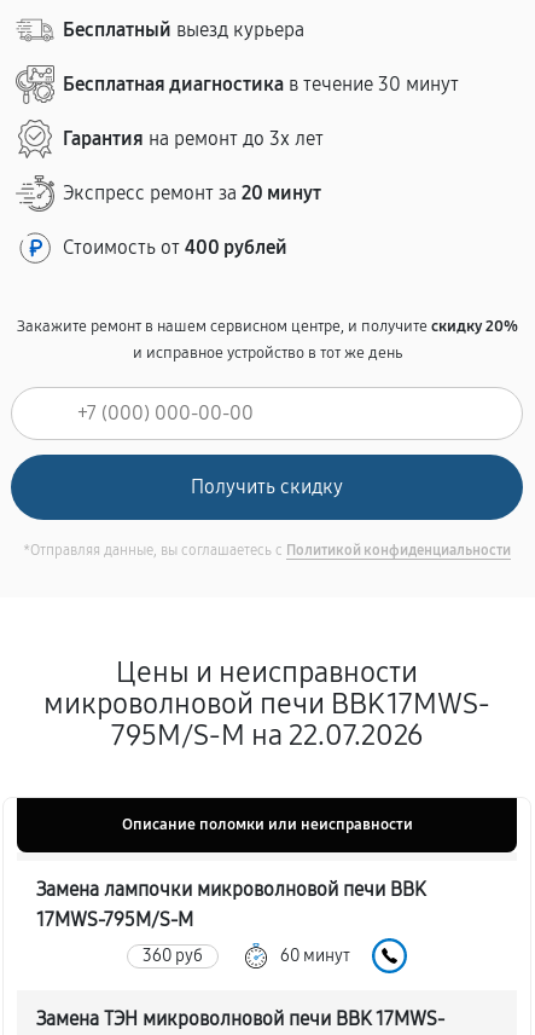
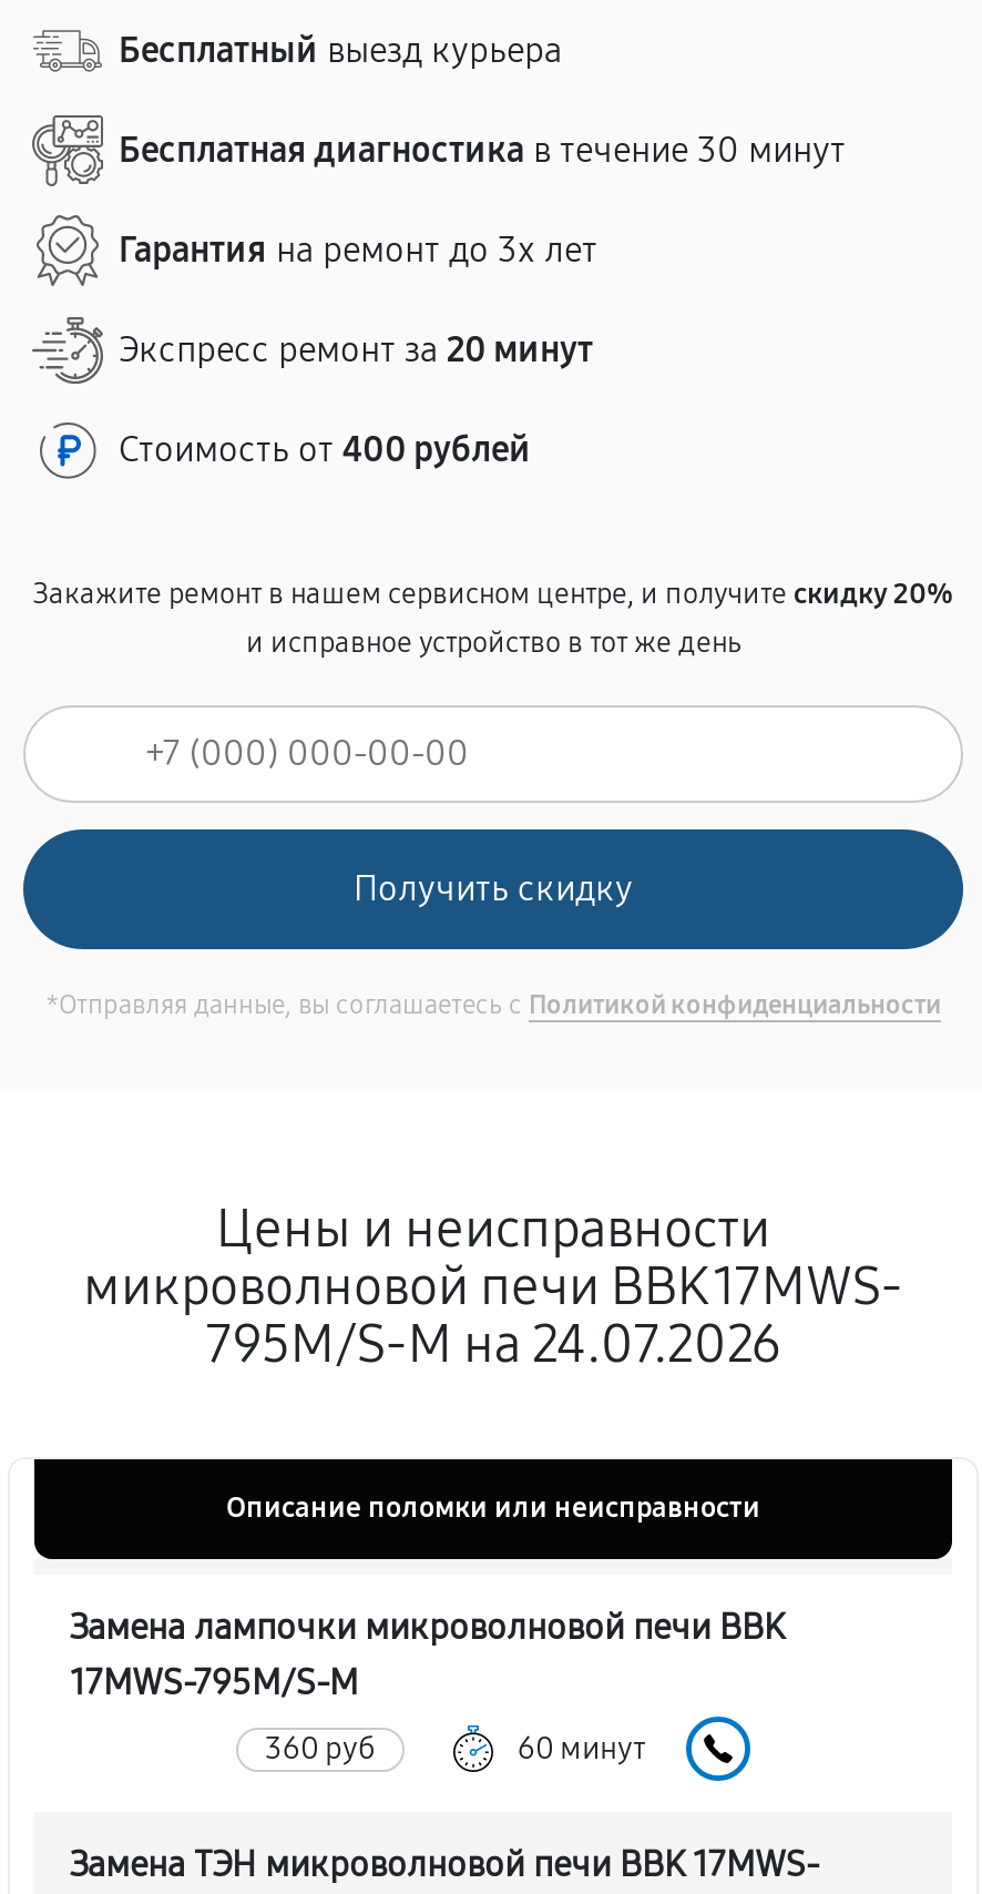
[111,718,423,752] 795M/S-M на 22.07.2026 -> [206,1313,780,1375] 795M/S-M на 24.07.2026

